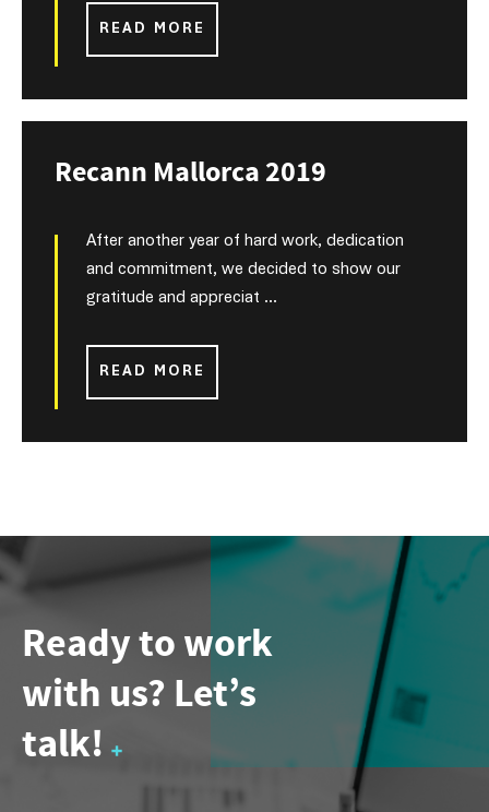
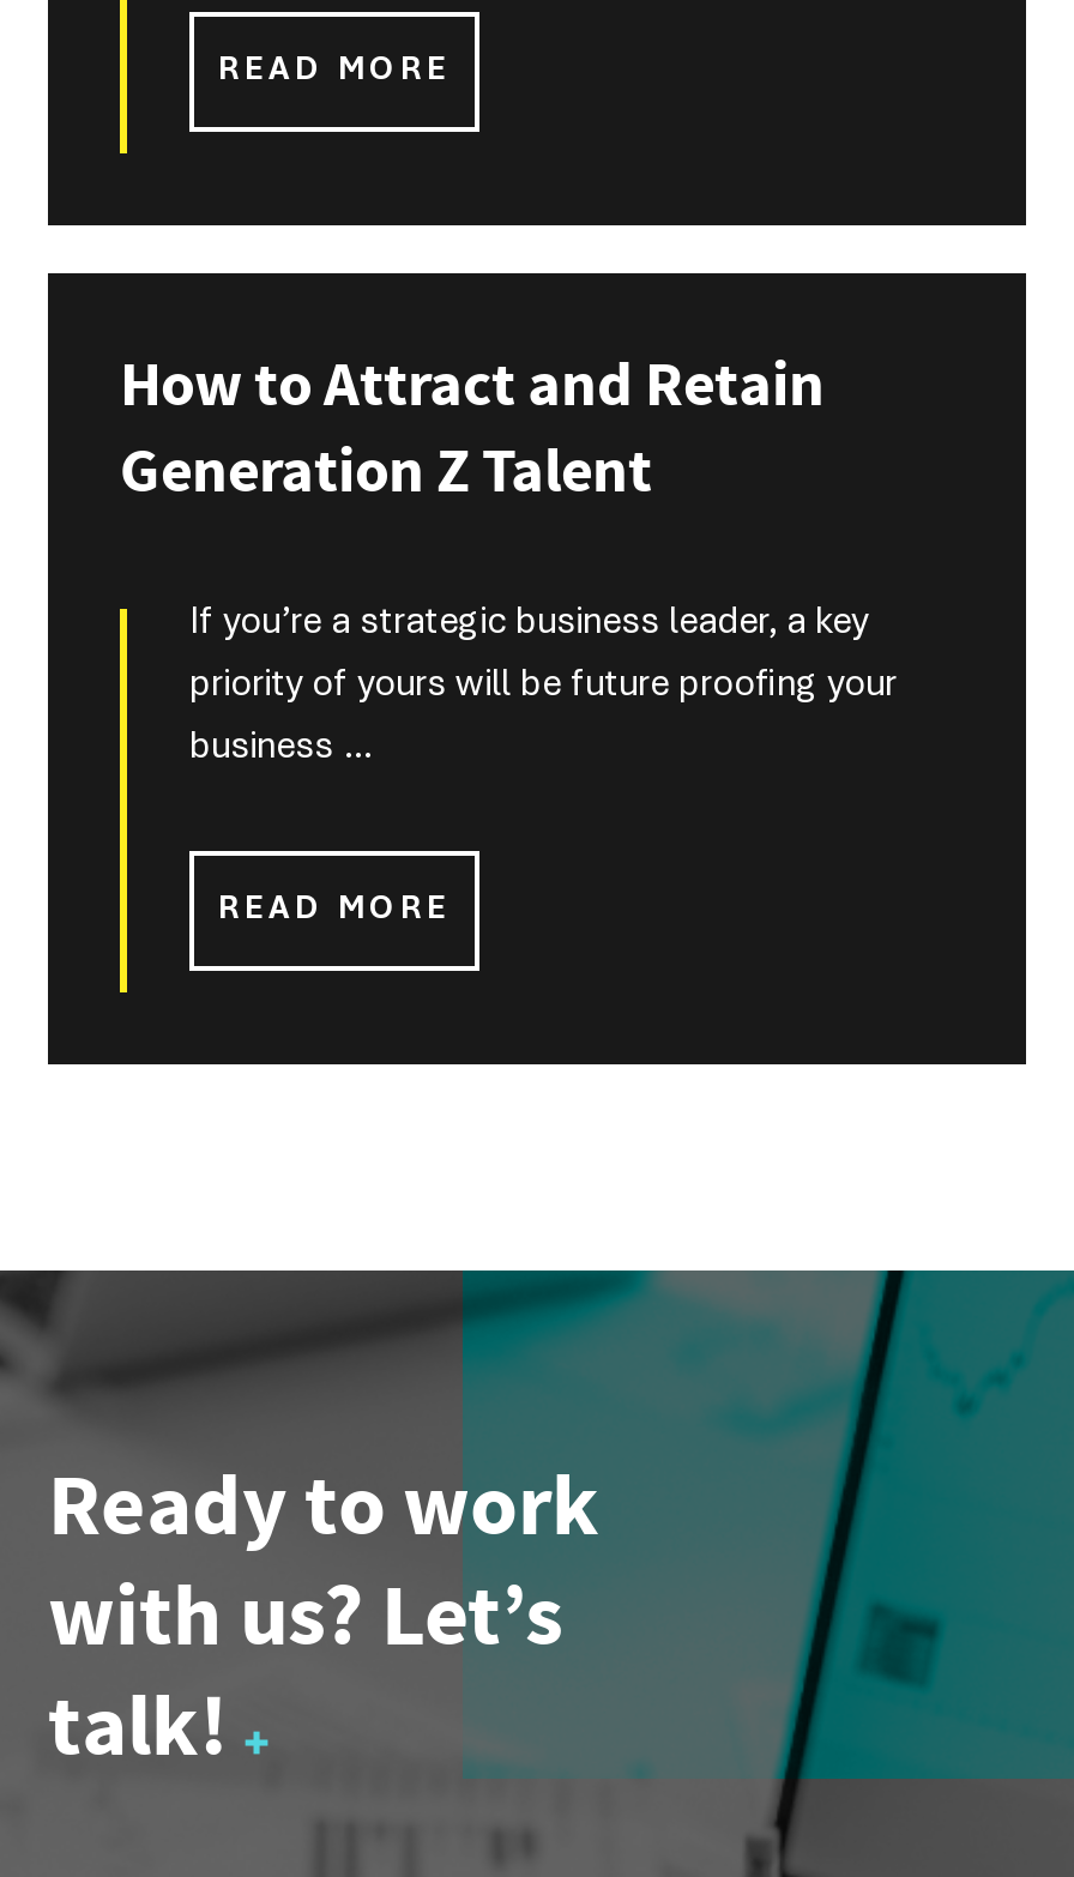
[55,154,326,192] Recann Mallorca 2019 -> [120,346,825,516] How to Attract and Retain | Generation Z Talent
[86,233,404,250] After another year of hard work, dedication -> [189,605,868,643] If you’re a strategic business leader, a key
[86,261,401,279] and commitment, we decided to show our -> [189,667,897,705] priority of yours will be future proofing your
[86,289,277,307] gratitude and appreciat ... -> [189,729,372,768] business ...

